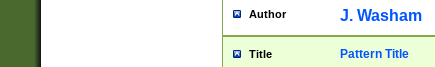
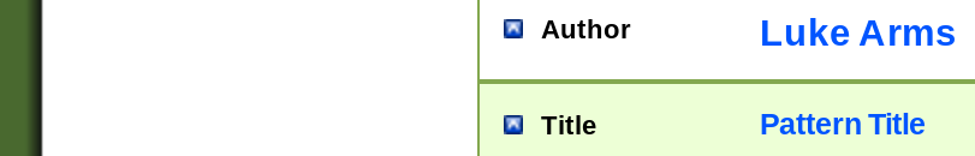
[339,7,421,24] J. Washam -> [760,12,957,53] Luke Arms

